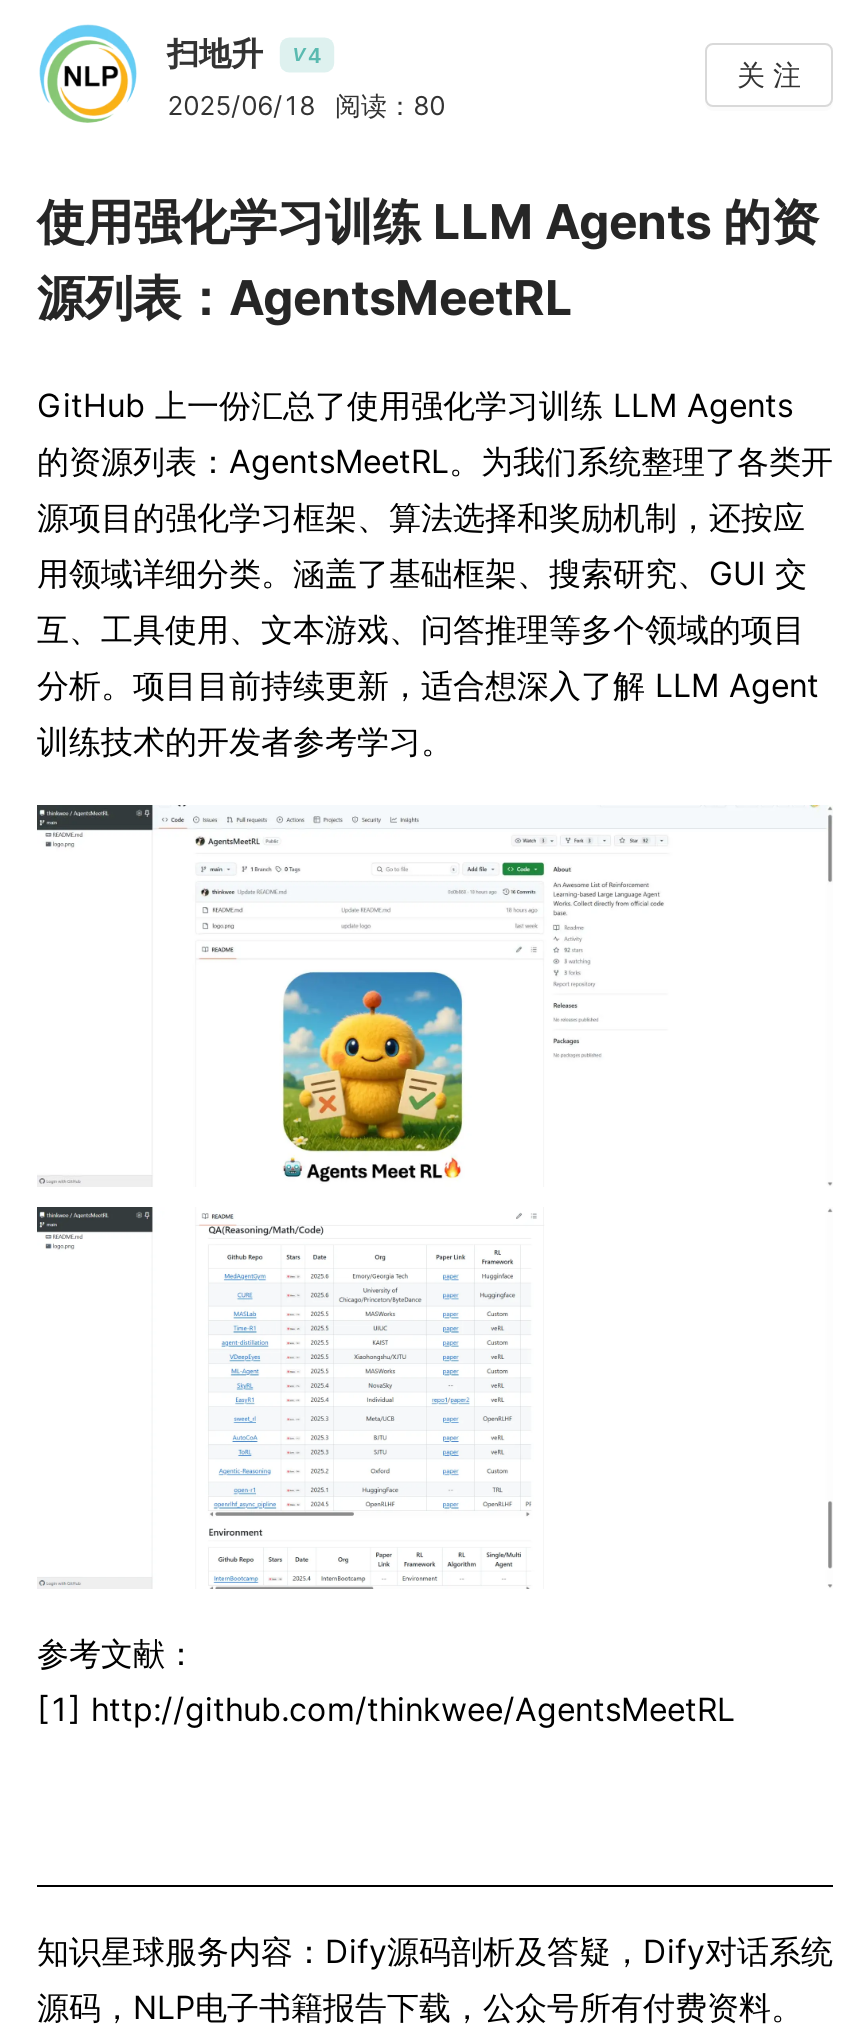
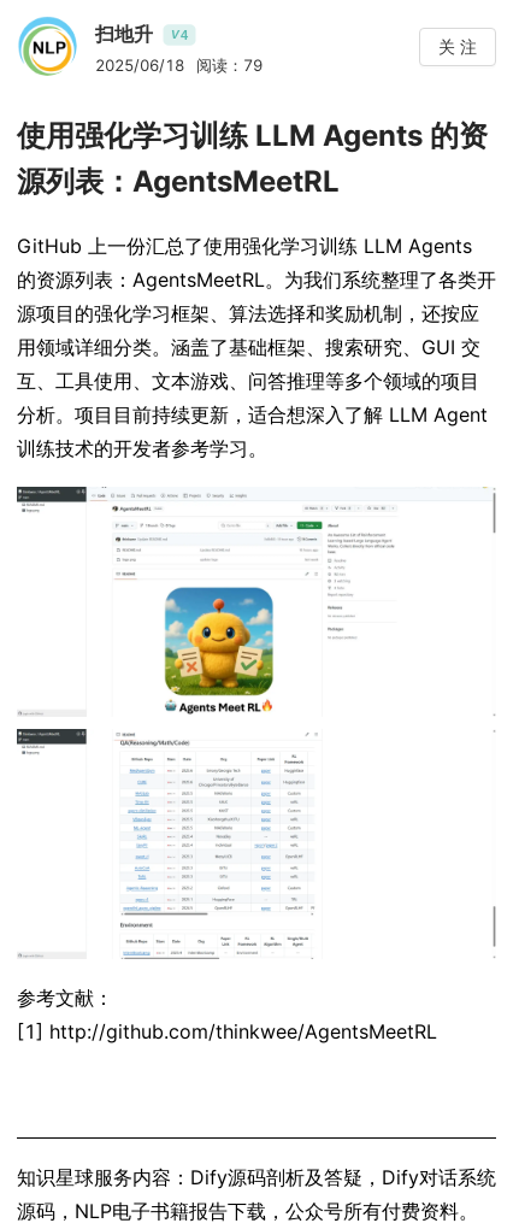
[167,89,445,121] 2025/06/18 阅读：80 -> [95,55,263,75] 2025/06/18 阅读：79

